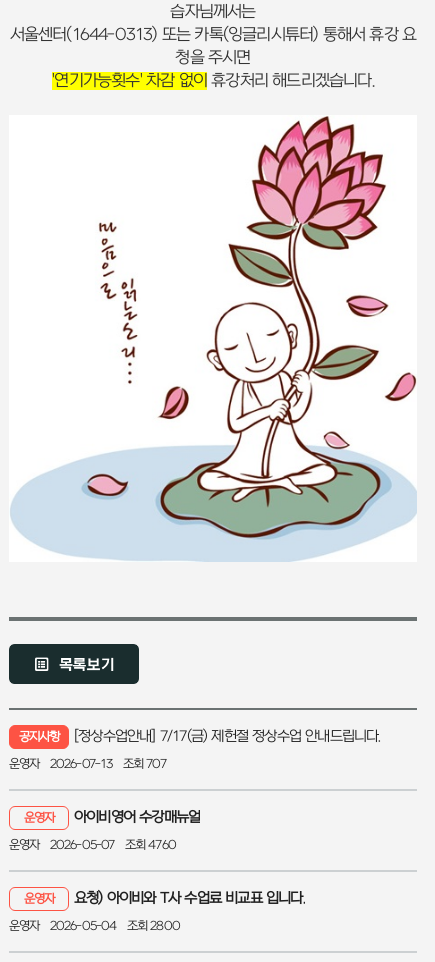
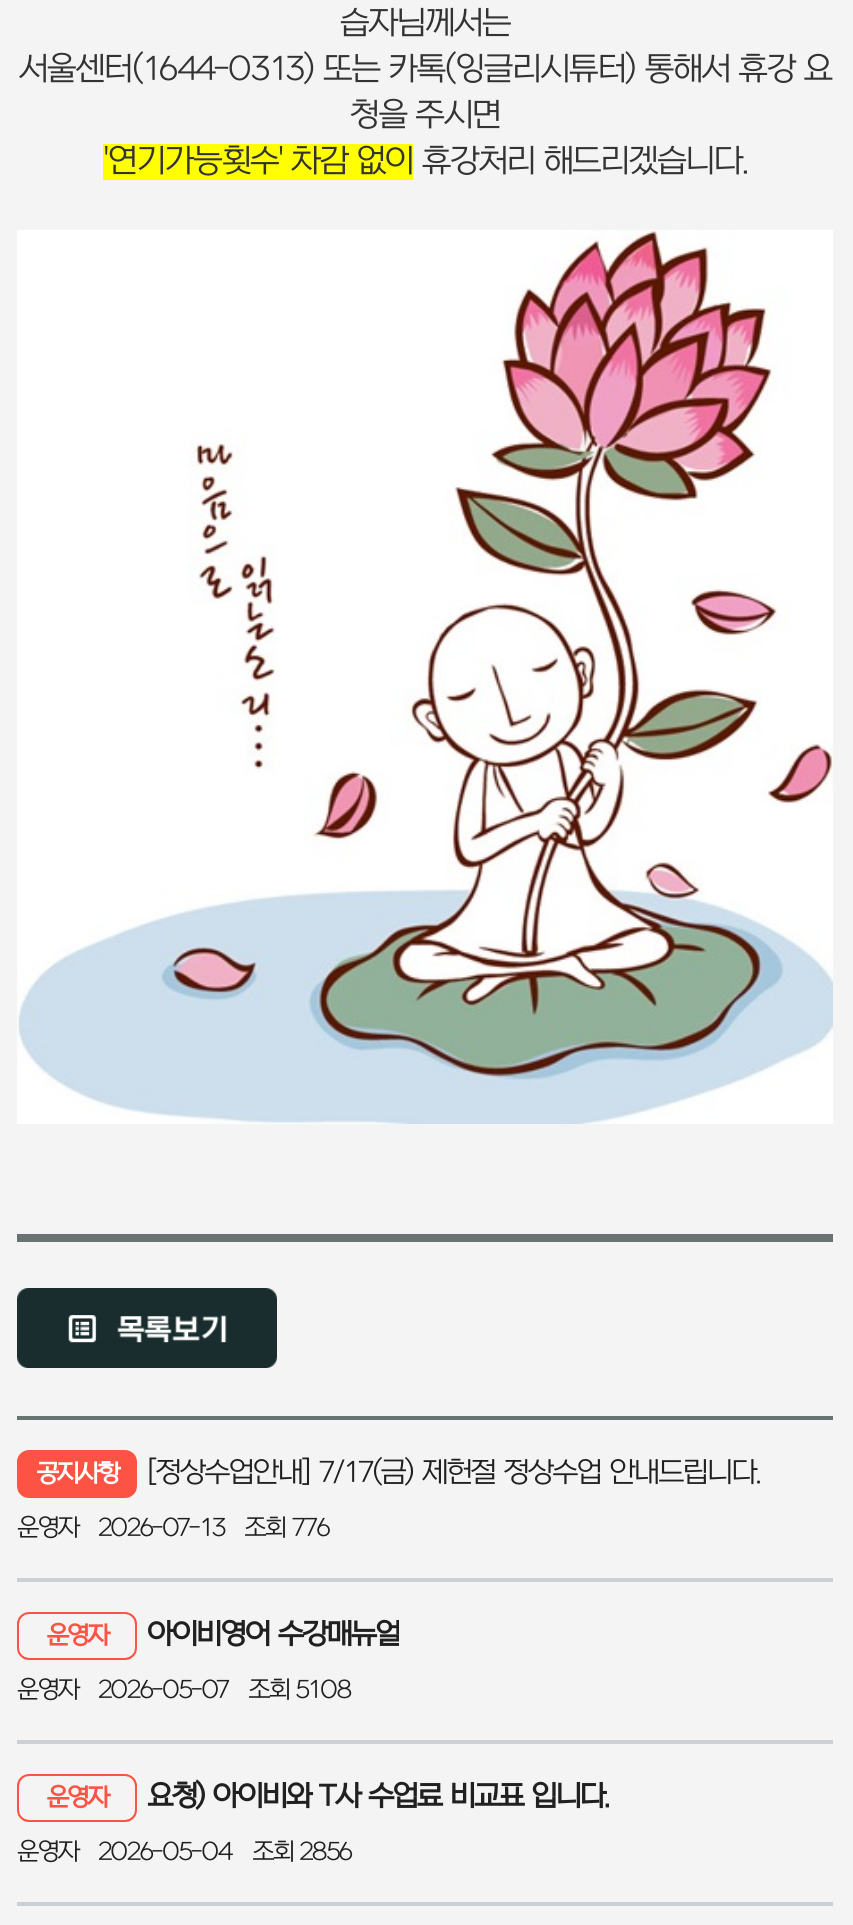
[9,757,166,771] 운영자 2026-07-13 조회 707 -> [17,1514,329,1542] 운영자 2026-07-13 조회 776
[9,838,176,852] 운영자 2026-05-07 조회 4760 -> [17,1676,351,1704] 운영자 2026-05-07 조회 5108
[9,919,180,933] 운영자 2026-05-04 조회 2800 -> [17,1838,351,1866] 운영자 2026-05-04 조회 2856

